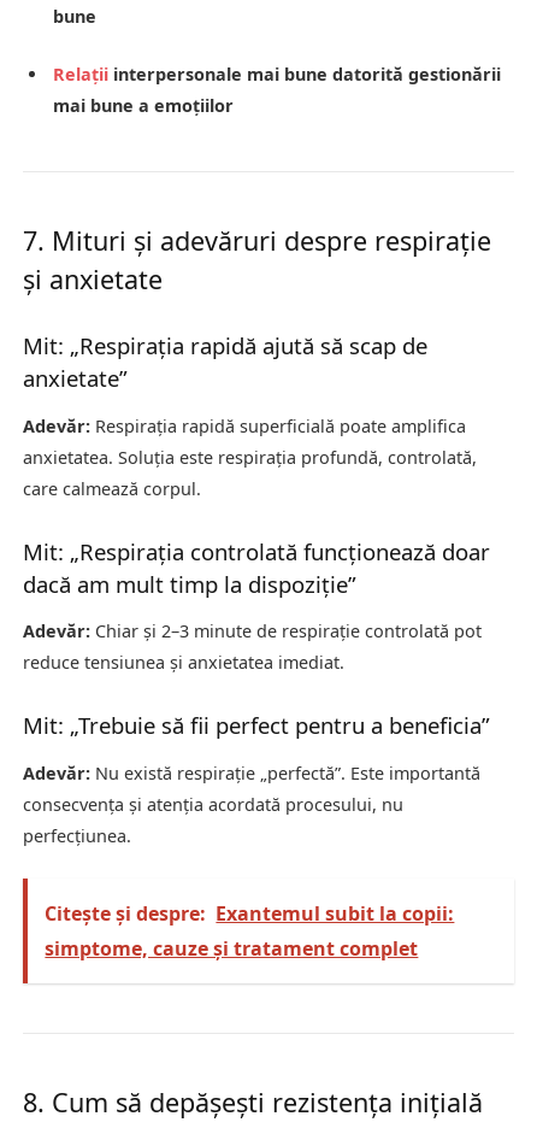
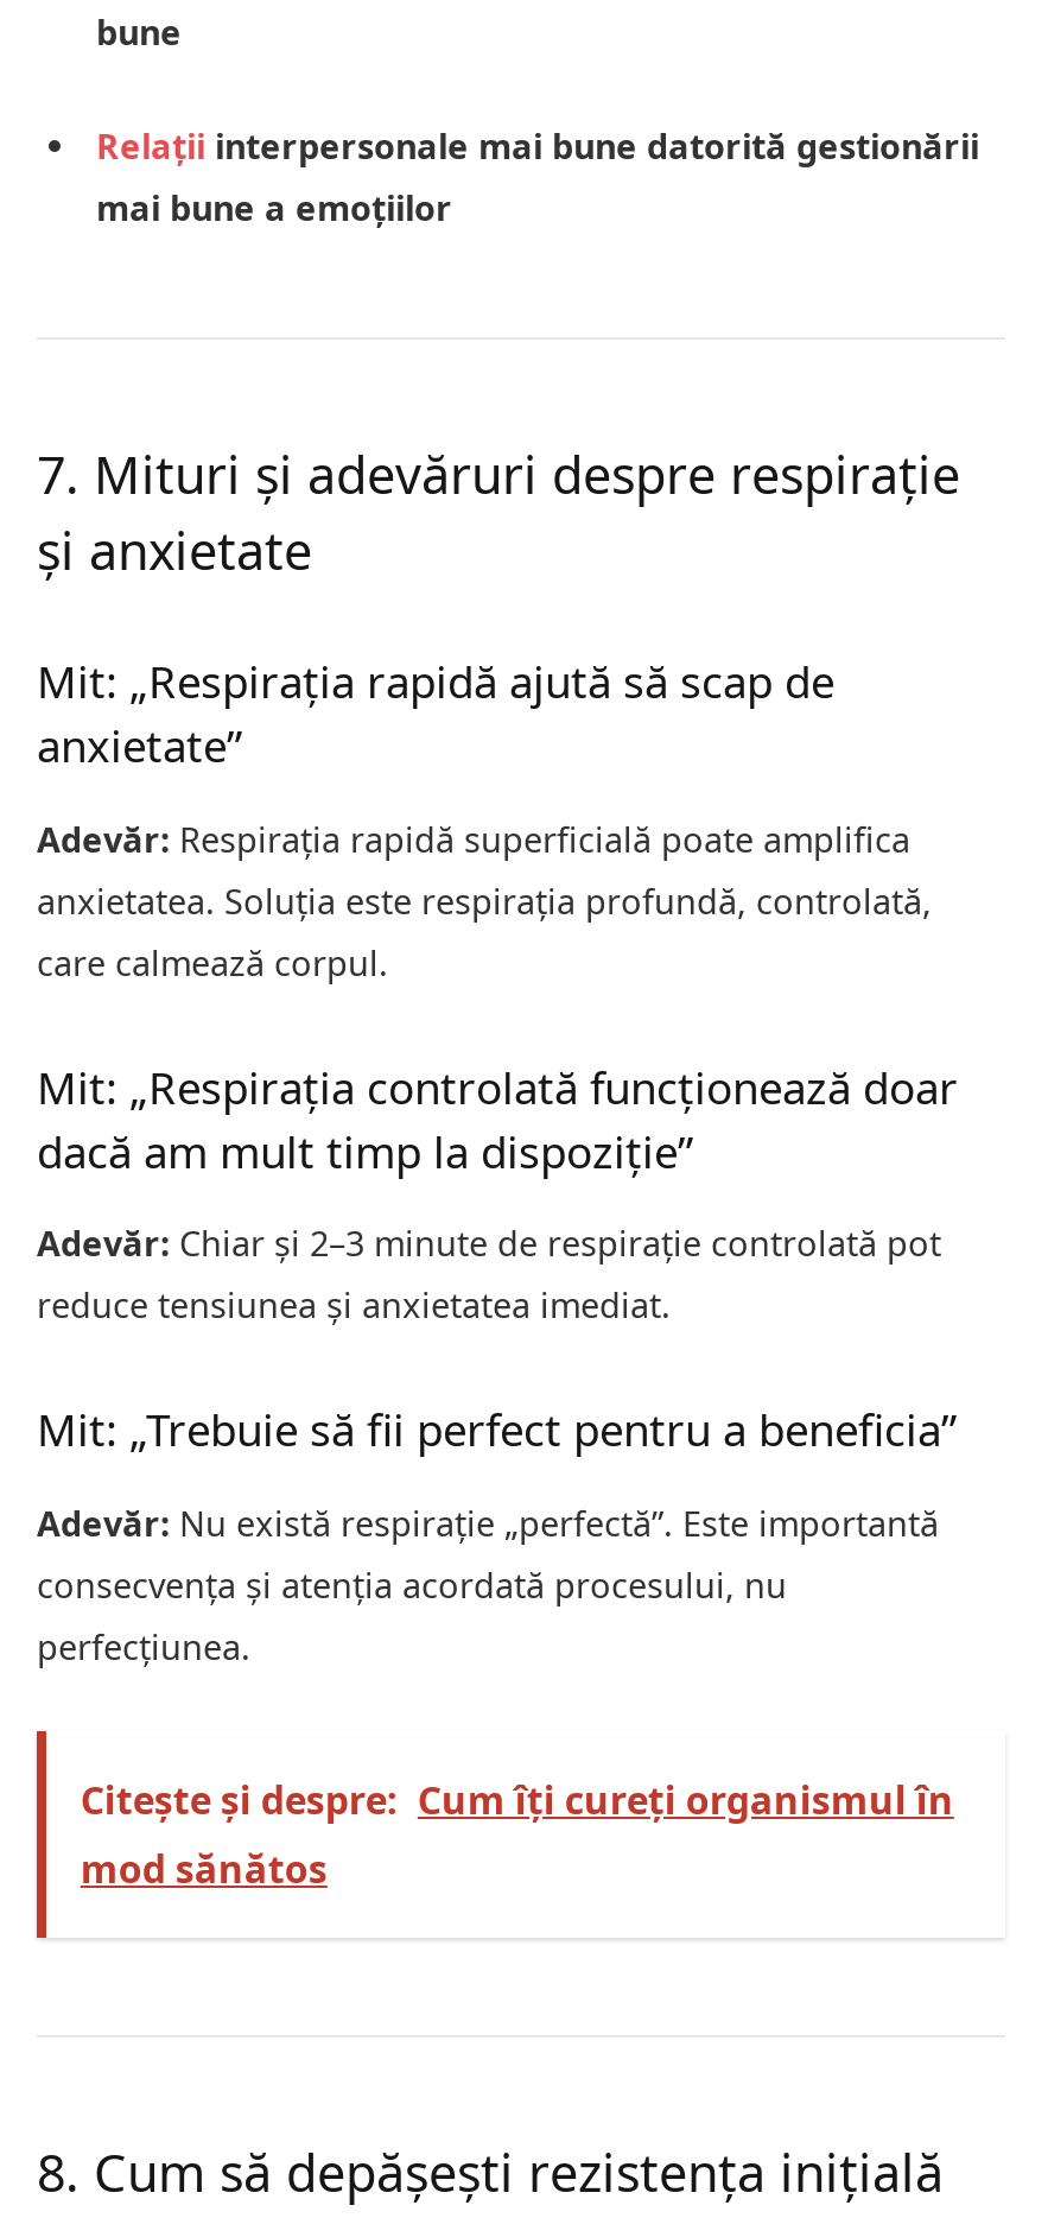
[45,900,454,961] Citește și despre: Exantemul subit la copii: | simptome, cauze și tratament complet -> [80,1773,954,1895] Citește și despre: Cum îți cureți organismul în | mod sănătos

